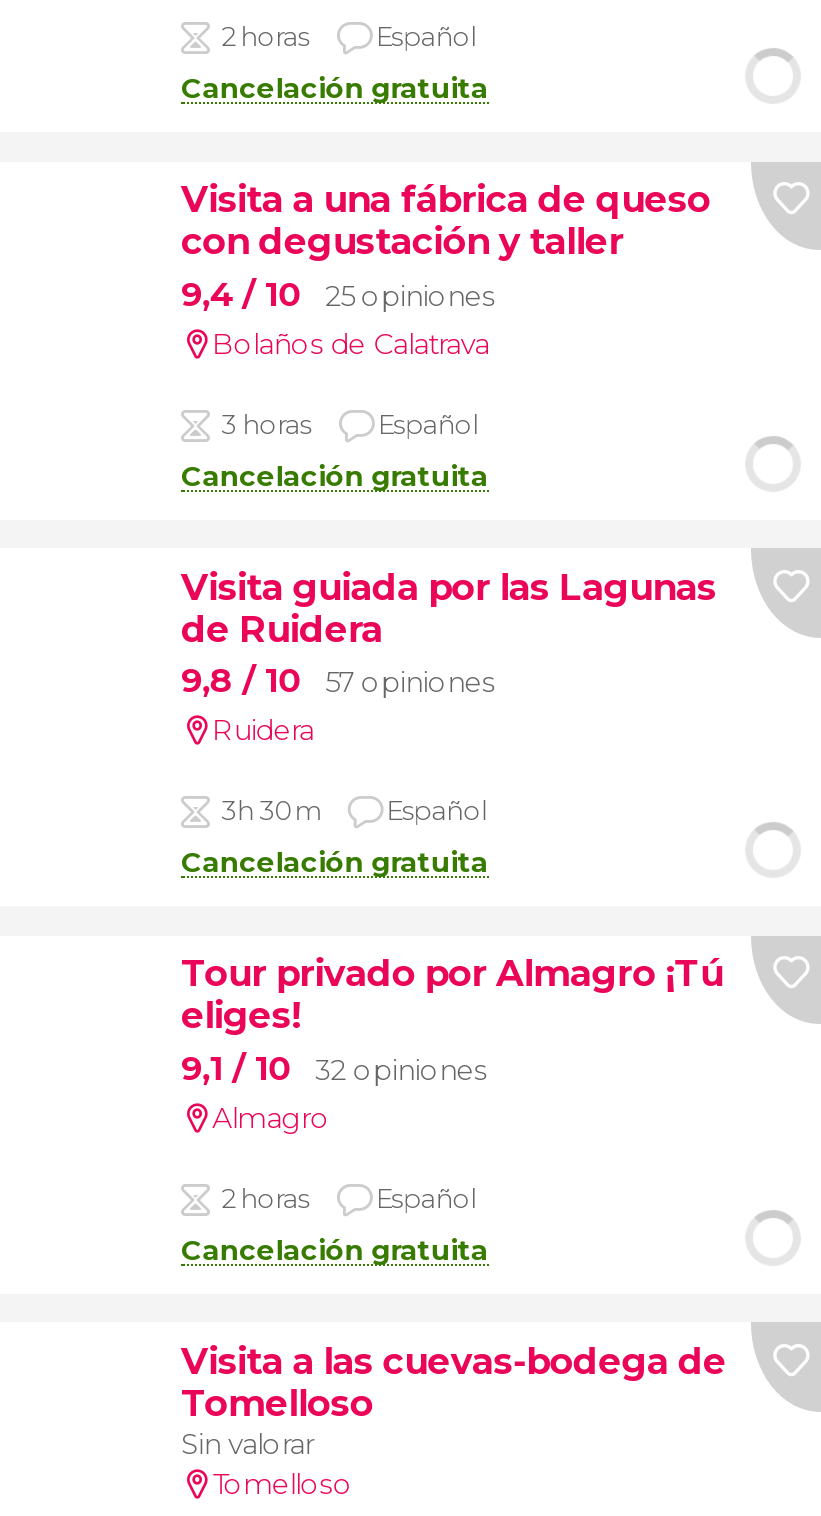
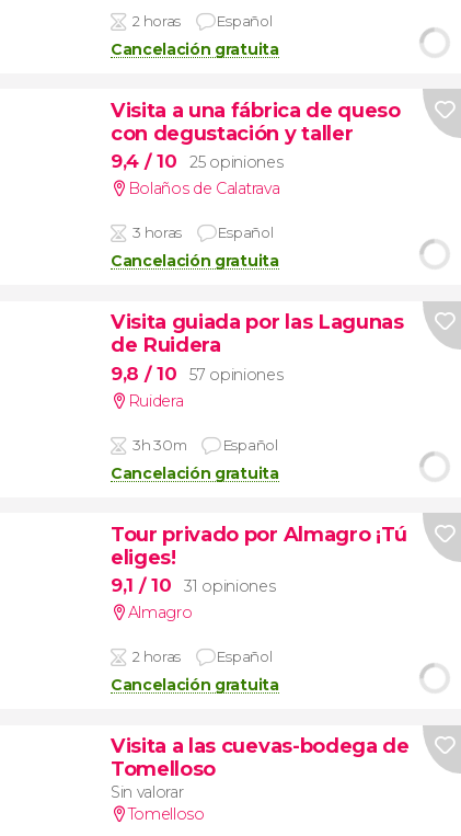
[181,1047,488,1087] 9,1 / 10 32 opiniones -> [111,574,275,596] 9,1 / 10 31 opiniones

